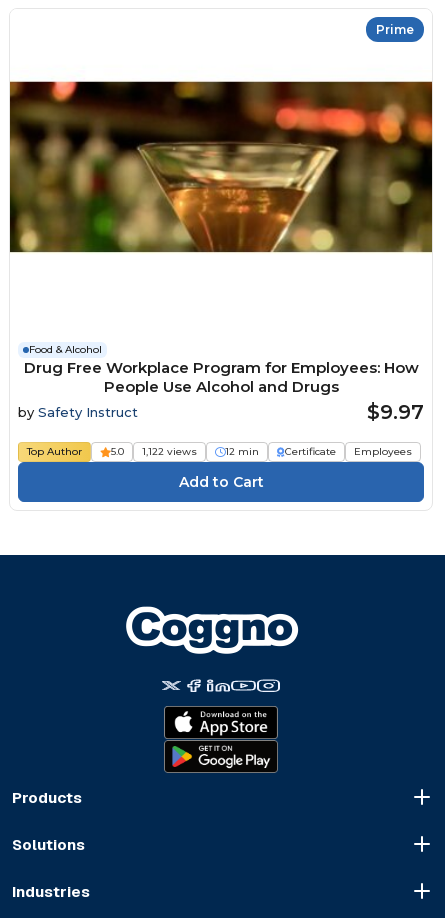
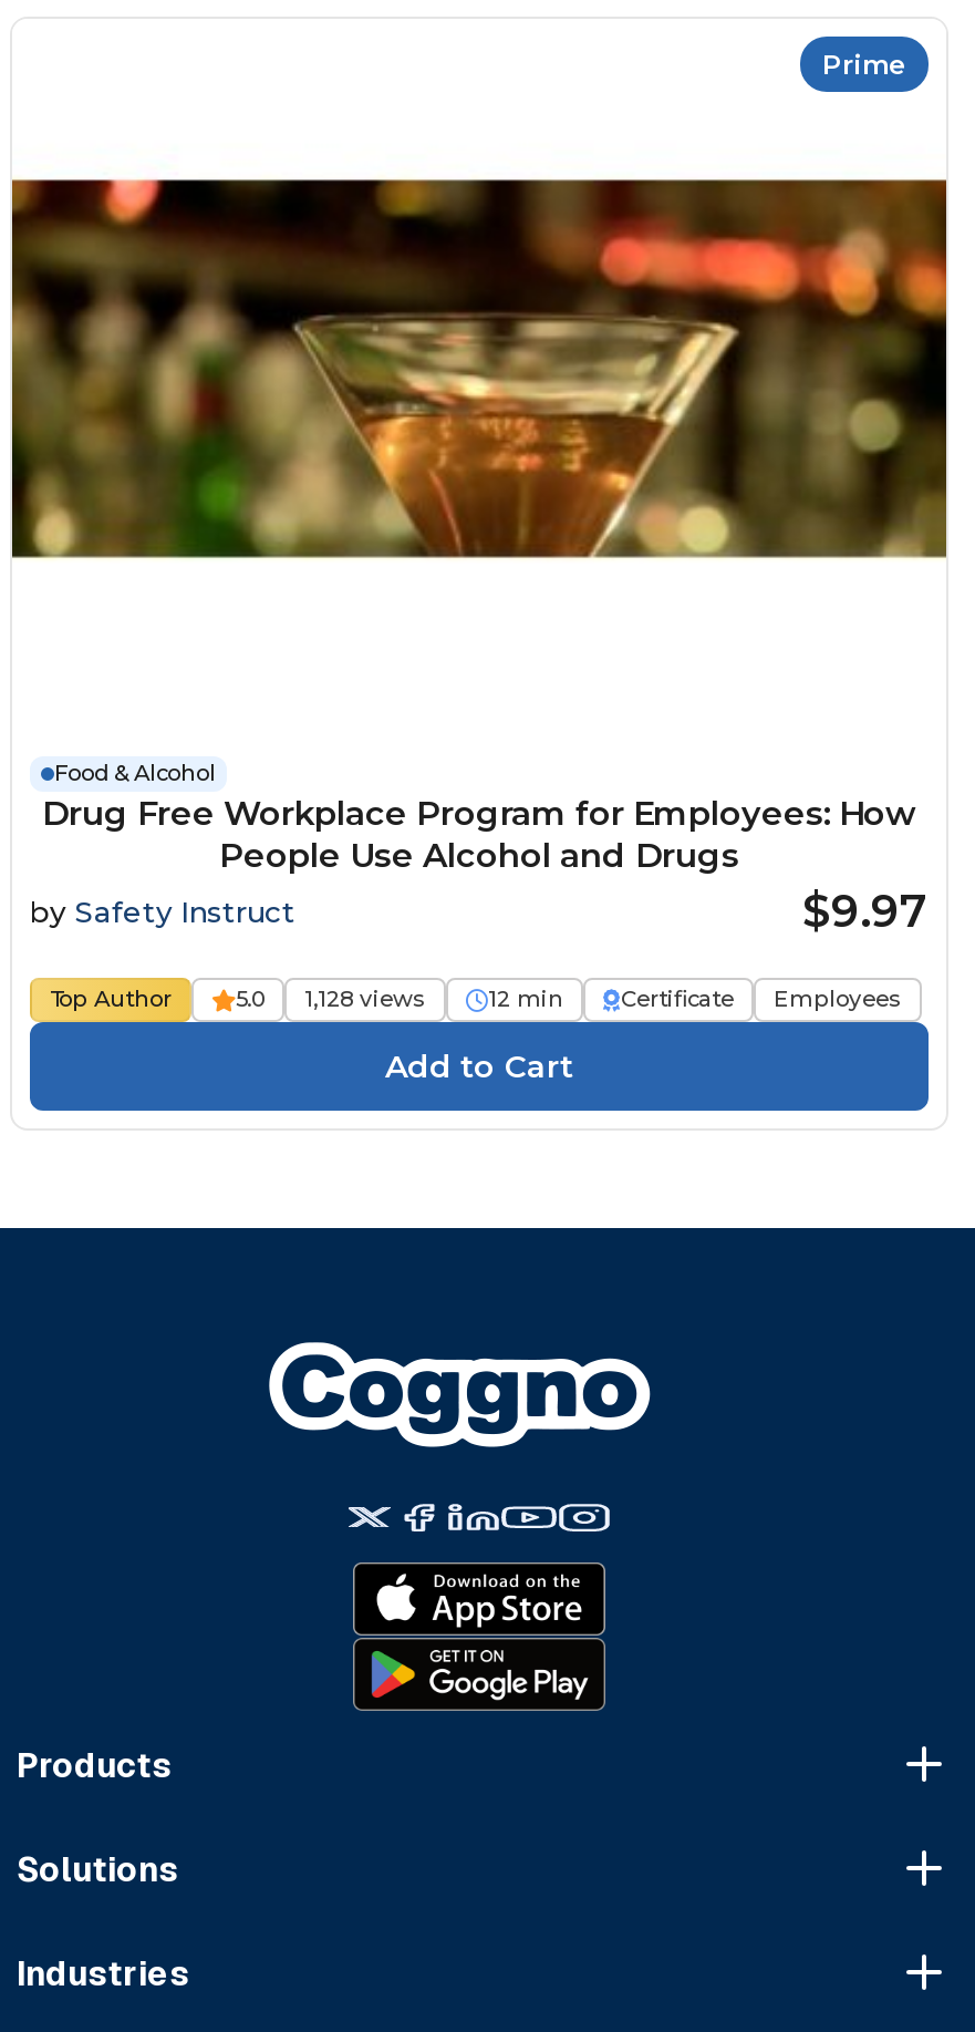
[111,444,197,457] 5.0 1,122 views -> [236,983,426,1012] 5.0 1,128 views

